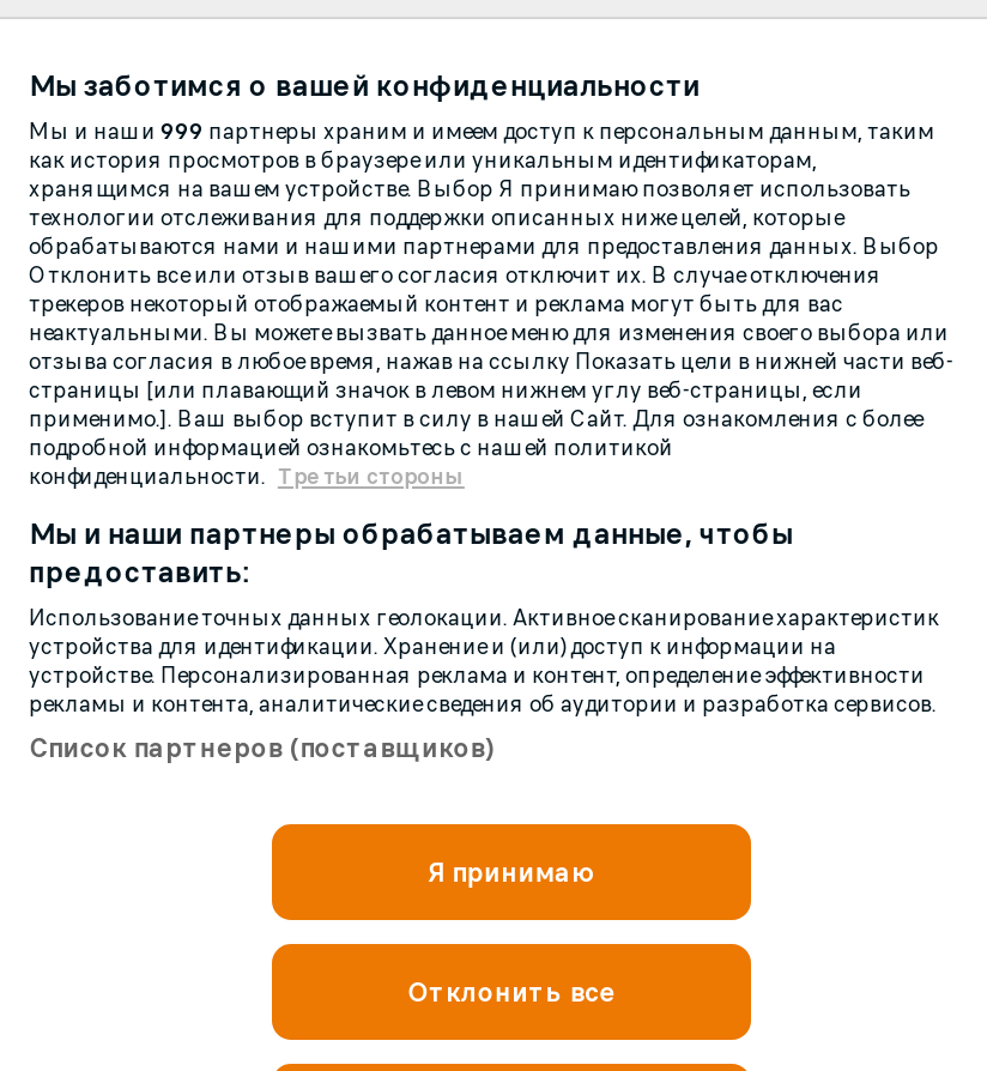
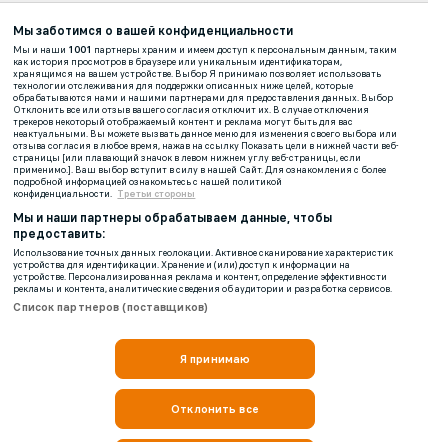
[29,117,934,146] Мы и наши 999 партнеры храним и имеем доступ к персональным данным, таким -> [13,44,397,56] Мы и наши 1001 партнеры храним и имеем доступ к персональным данным, таким

